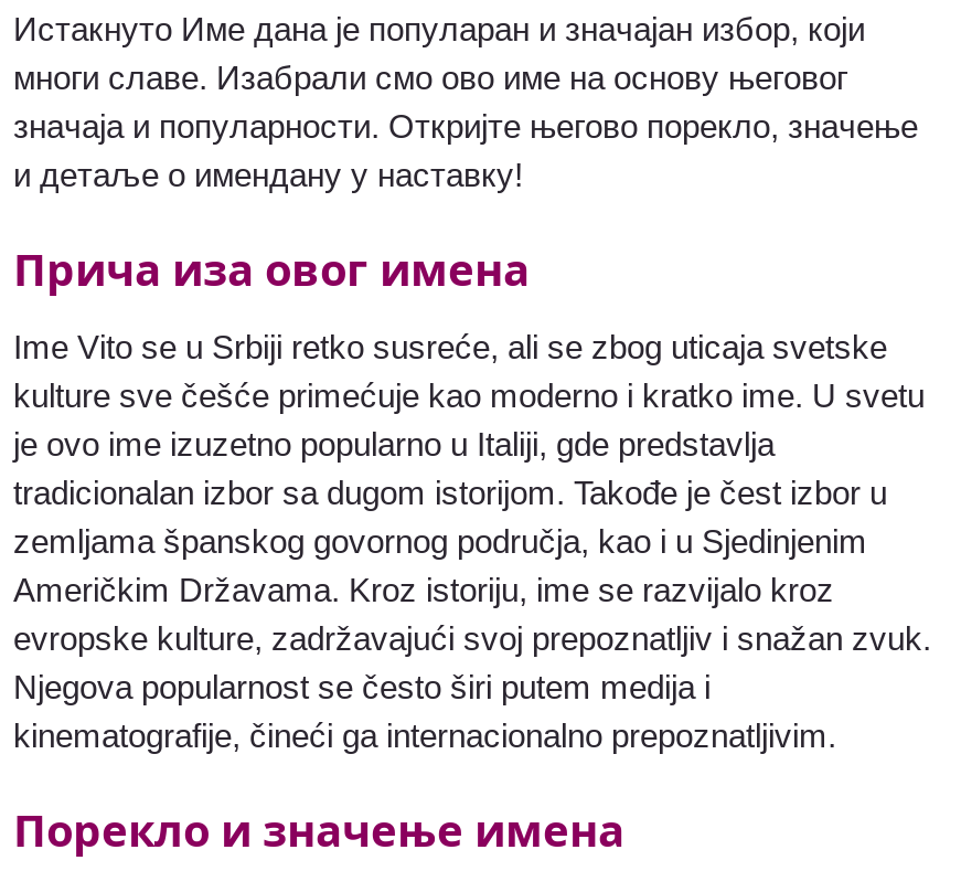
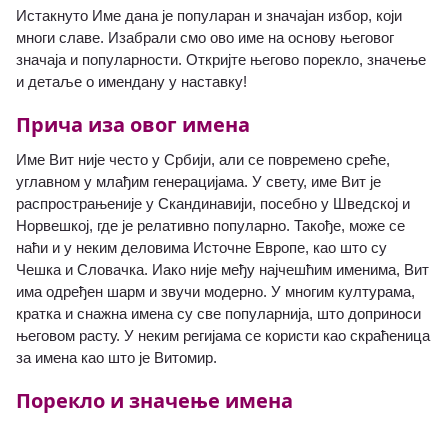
[13,327,931,754] Ime Vito se u Srbiji retko susreće, ali se zbog uticaja svetske | kulture sve češće primećuje kao moderno i kratko ime. U svetu | je ovo ime izuzetno popularno u Italiji, gde predstavlja | tradicionalan izbor sa dugom istorijom. Takođe je čest izbor u | zemljama španskog govornog područja, kao i u Sjedinjenim | Američkim Državama. Kroz istoriju, ime se razvijalo kroz | evropske kulture, zadržavajući svoj prepoznatljiv i snažan zvuk. | Njegova popularnost se često širi putem medija i | kinematografije, čineći ga internacionalno prepoznatljivim. -> [16,151,430,366] Име Вит није често у Србији, али се повремено среће, | углавном у млађим генерацијама. У свету, име Вит је | распрострањеније у Скандинавији, посебно у Шведској и | Норвешкој, где је релативно популарно. Такође, може се | наћи и у неким деловима Источне Европе, као што су | Чешка и Словачка. Иако није међу најчешћим именима, Вит | има одређен шарм и звучи модерно. У многим културама, | кратка и снажна имена су све популарнија, што доприноси | његовом расту. У неким регијама се користи као скраћеница | за имена као што је Витомир.

